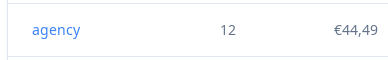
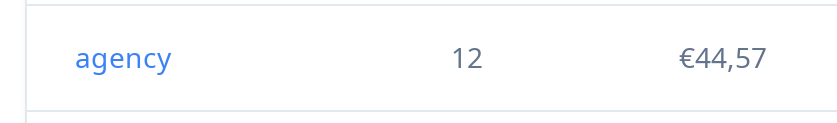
[334,20,378,39] €44,49 -> [679,38,767,76] €44,57

